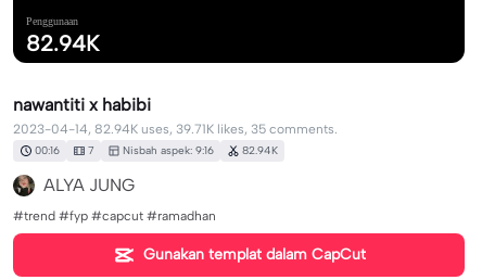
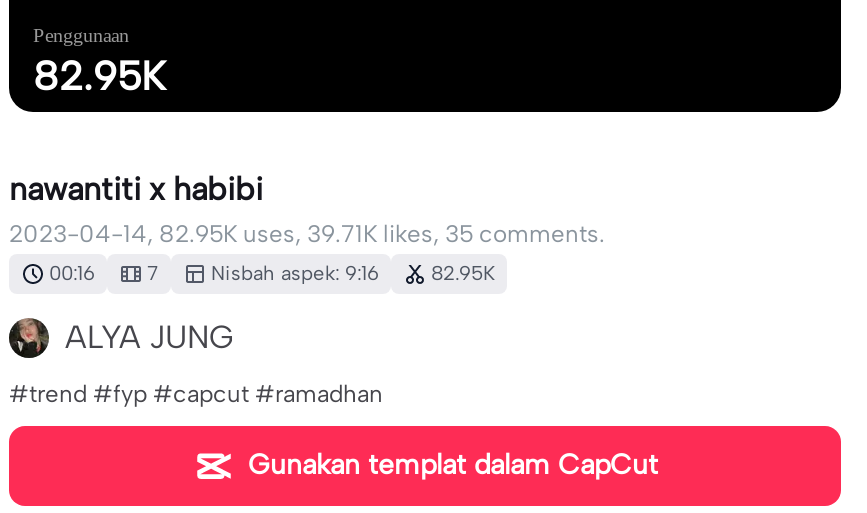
[26,31,99,57] 82.94K -> [33,53,165,101] 82.95K
[13,122,338,137] 2023-04-14, 82.94K uses, 39.71K likes, 35 comments. -> [9,220,605,248] 2023-04-14, 82.95K uses, 39.71K likes, 35 comments.
[35,143,278,157] 00:16 7 Nisbah aspek: 9:16 82.94K -> [49,260,495,286] 00:16 7 Nisbah aspek: 9:16 82.95K

